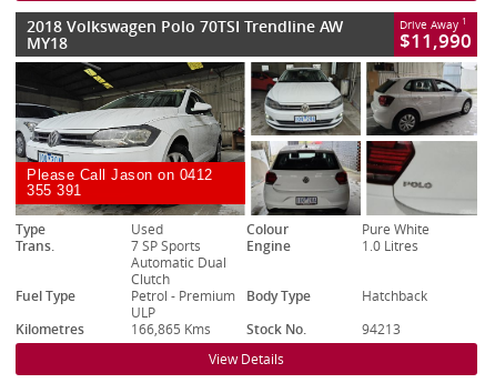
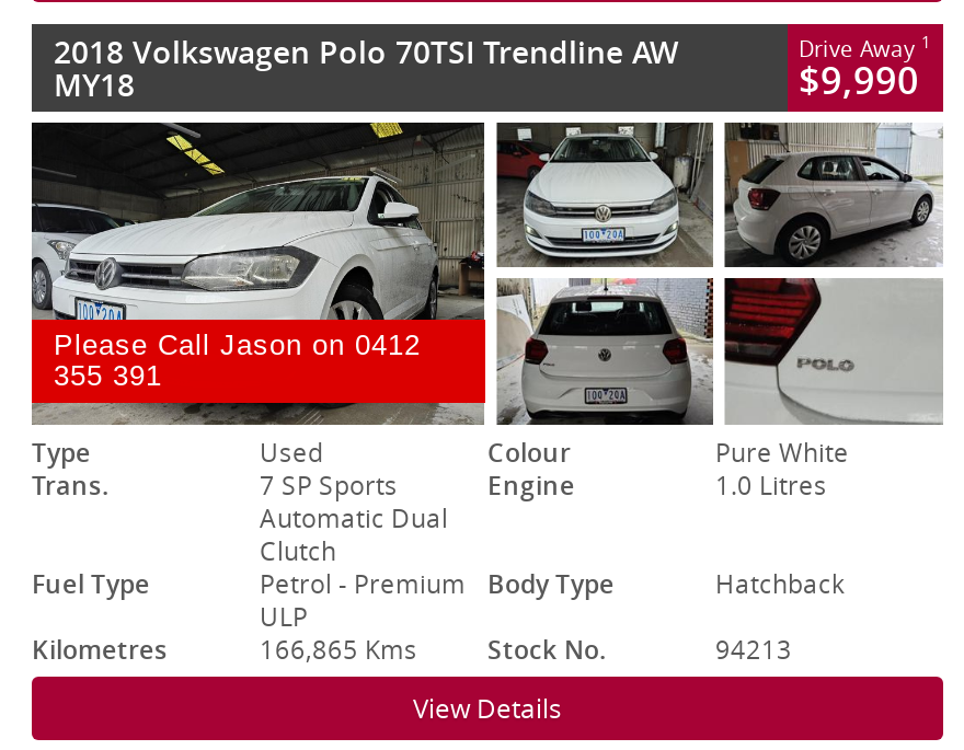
[400,28,472,53] $11,990 -> [799,54,919,105] $9,990

